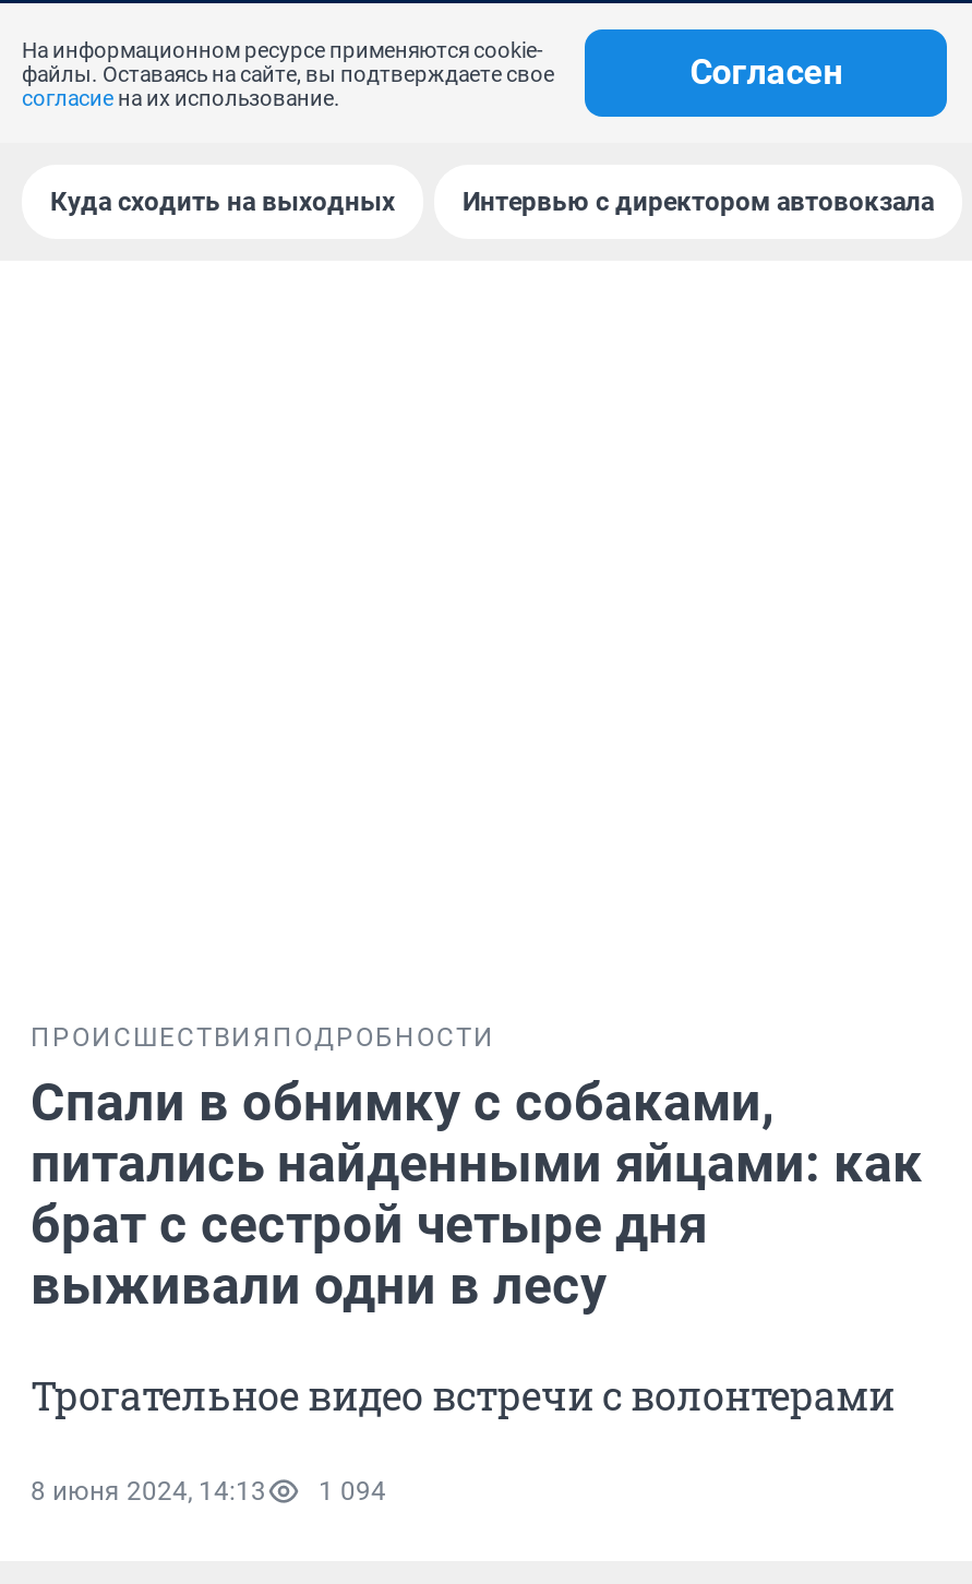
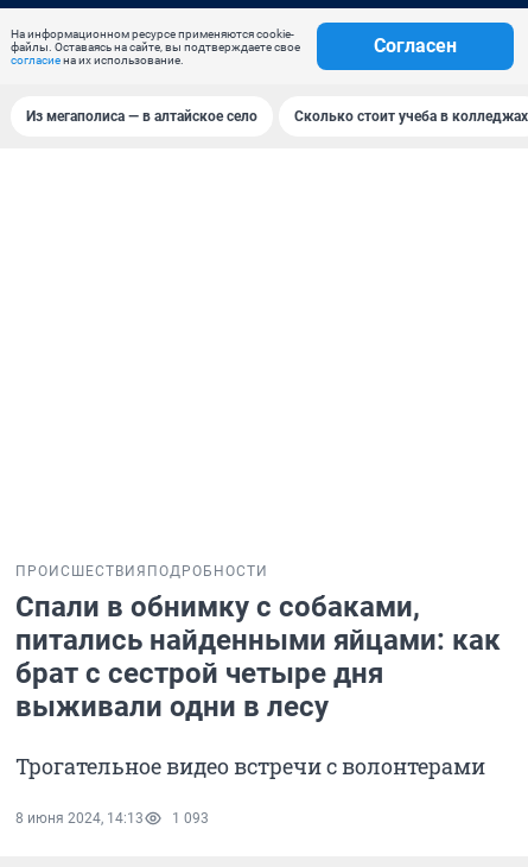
[50,187,934,217] Куда сходить на выходных | Интервью с директором автовокзала -> [26,108,528,125] Из мегаполиса — в алтайское село | Сколько стоит учеба в колледжах
[31,1476,386,1507] 8 июня 2024, 14:13 1 094 -> [15,810,209,827] 8 июня 2024, 14:13 1 093

